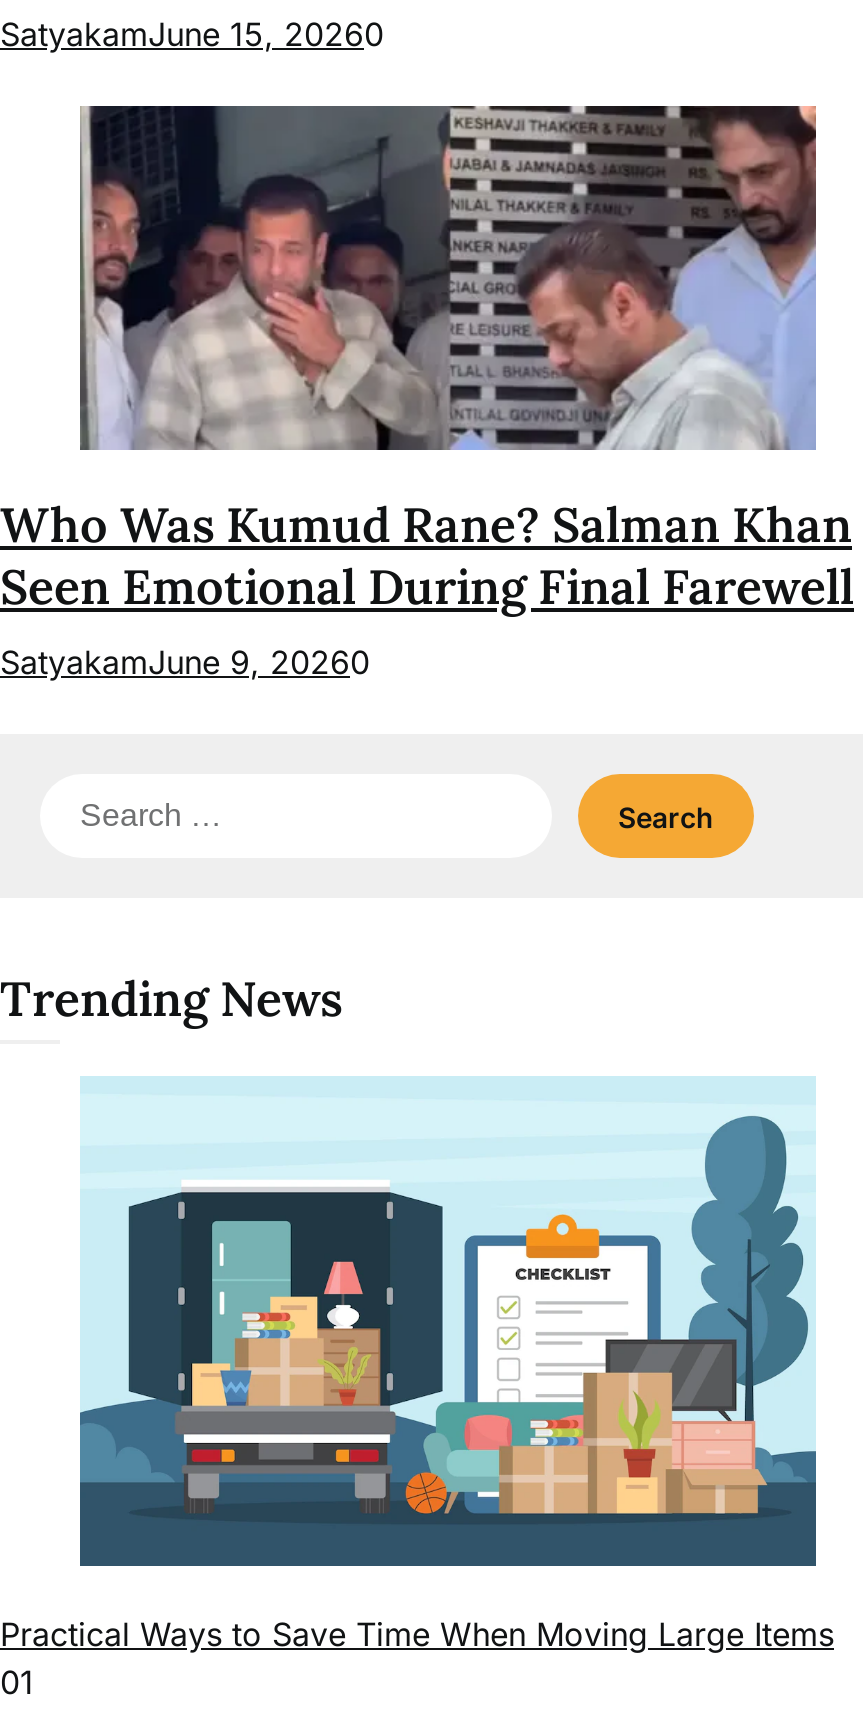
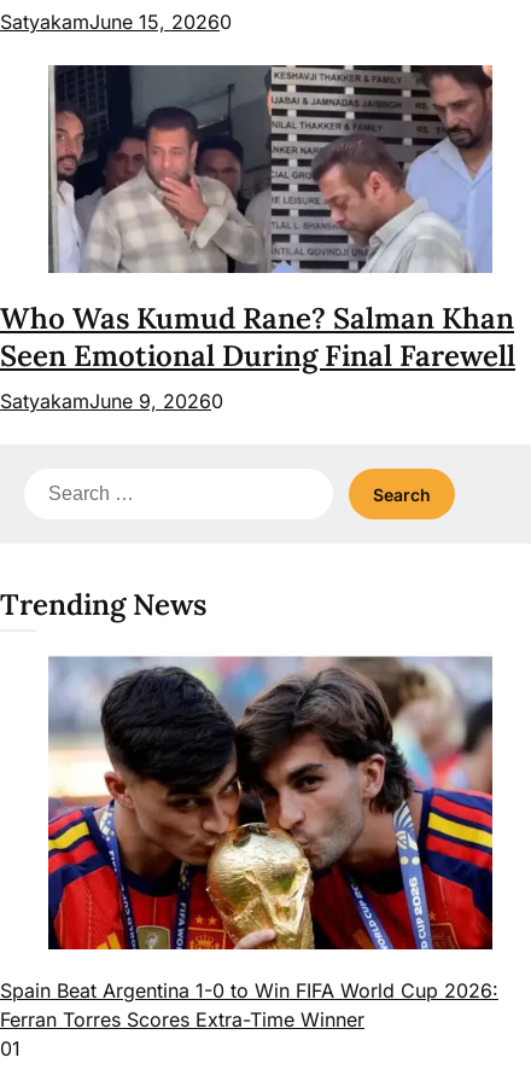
[0,1077,834,1654] [image] | Practical Ways to Save Time When Moving Large Items -> [0,656,498,1032] [image] | Spain Beat Argentina 1-0 to Win FIFA World Cup 2026: | Ferran Torres Scores Extra-Time Winner

